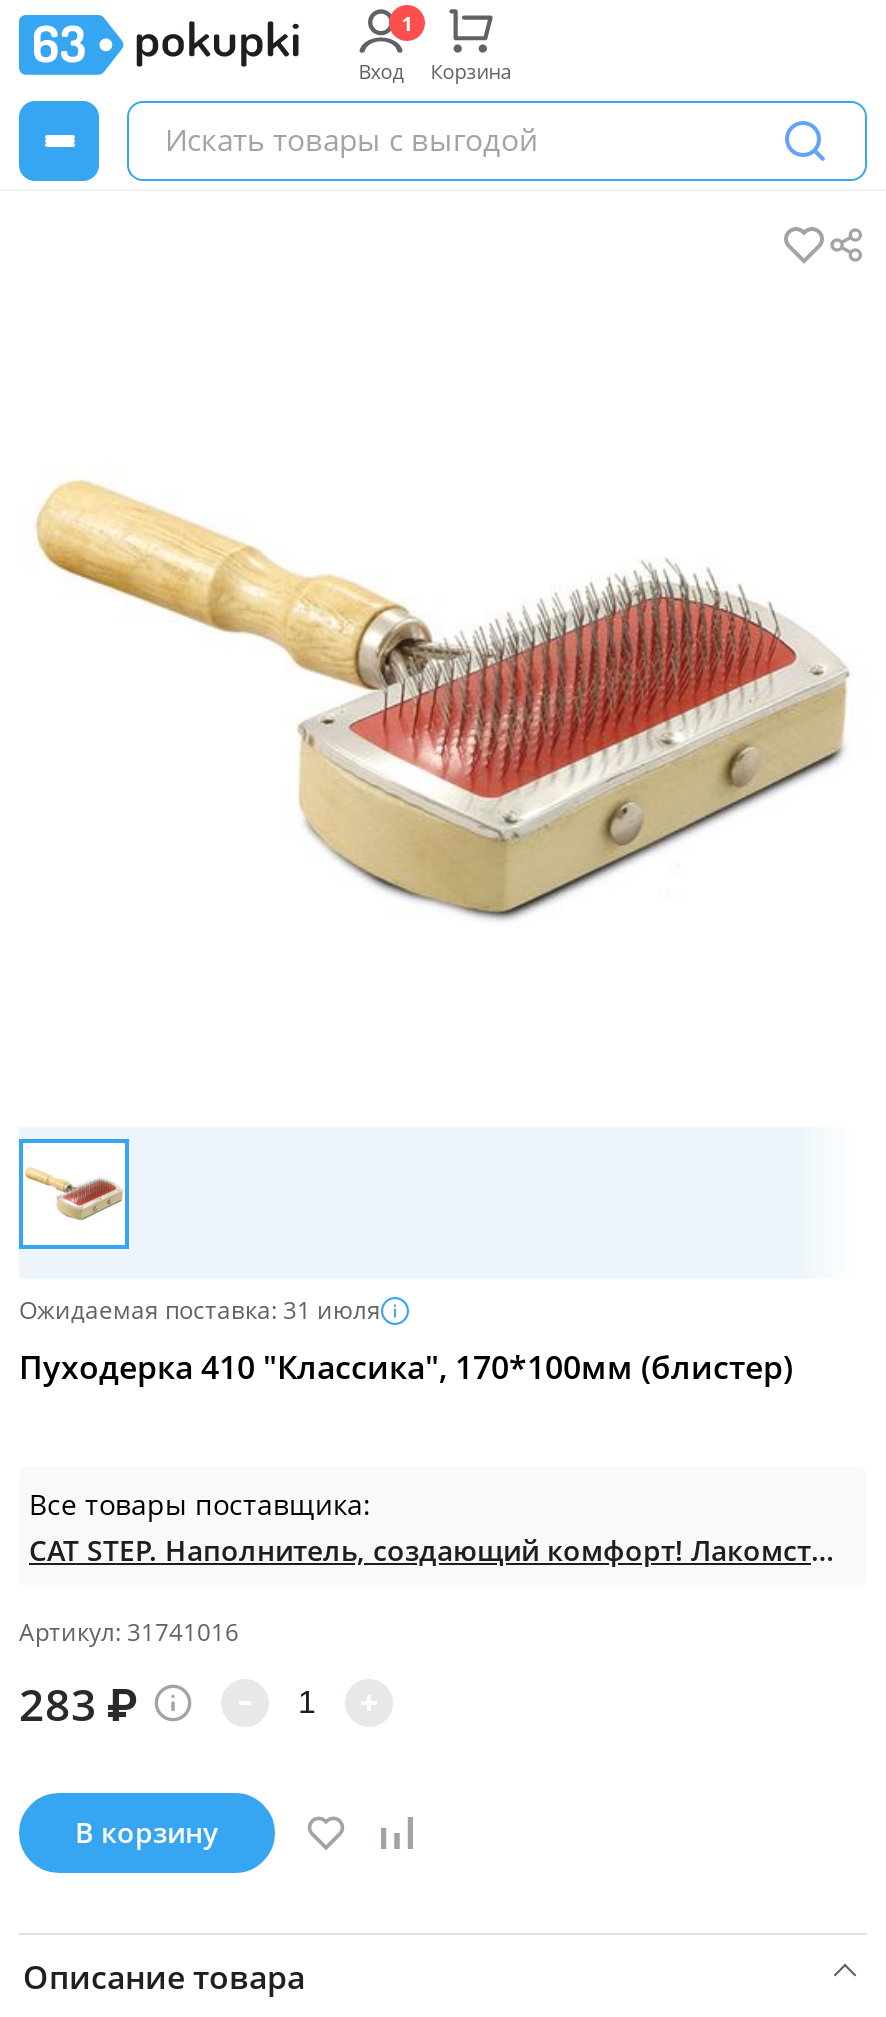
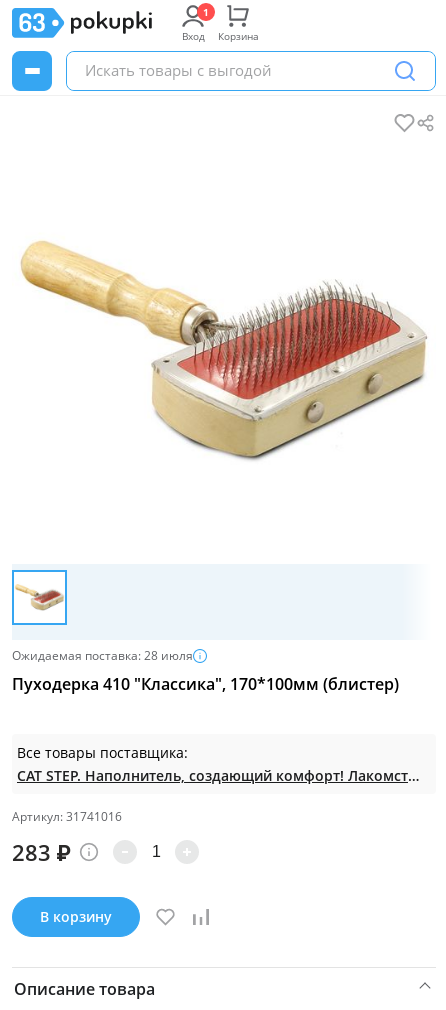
[19,1293,381,1327] Ожидаемая поставка: 31 июля -> [12,647,193,664] Ожидаемая поставка: 28 июля

